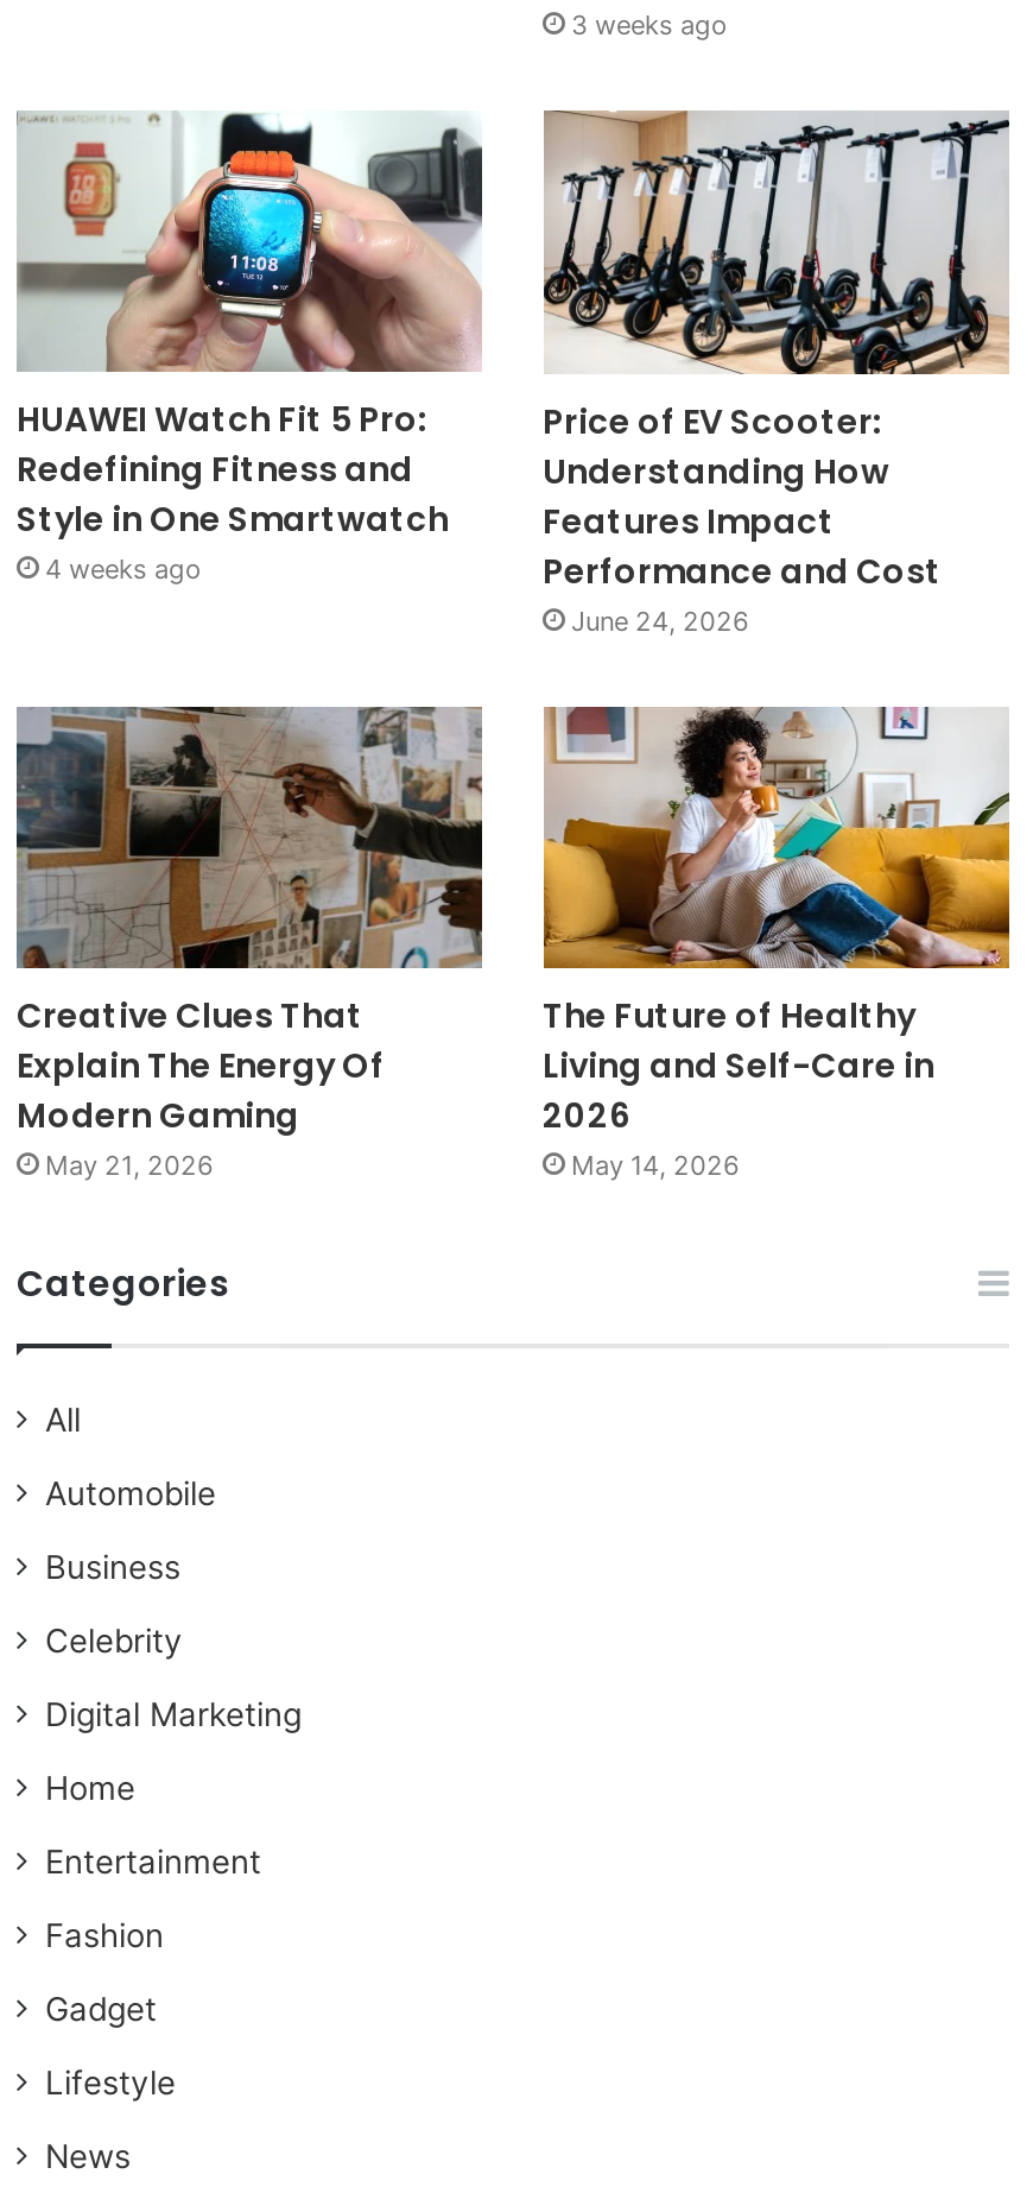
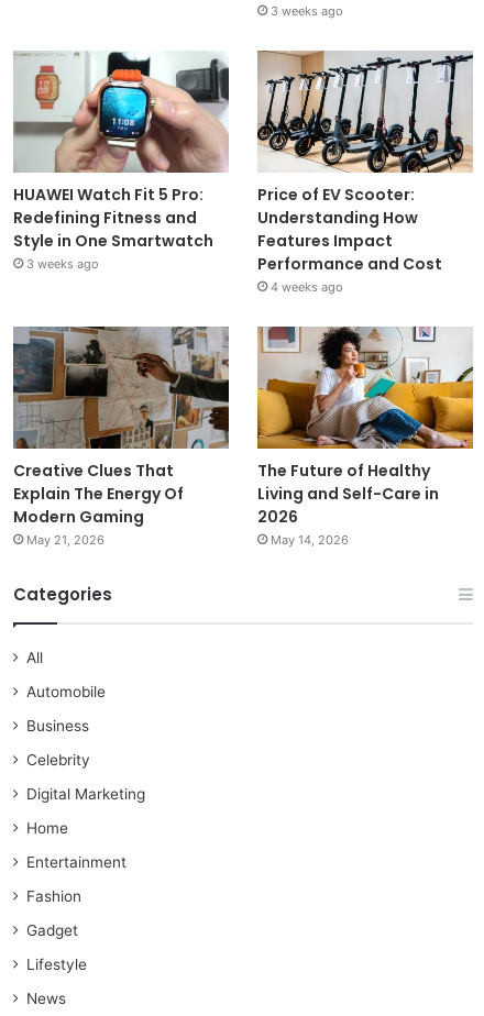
[45,553,202,586] 4 weeks ago -> [26,256,99,272] 3 weeks ago
[571,604,749,637] June 24, 2026 -> [270,279,343,295] 4 weeks ago

